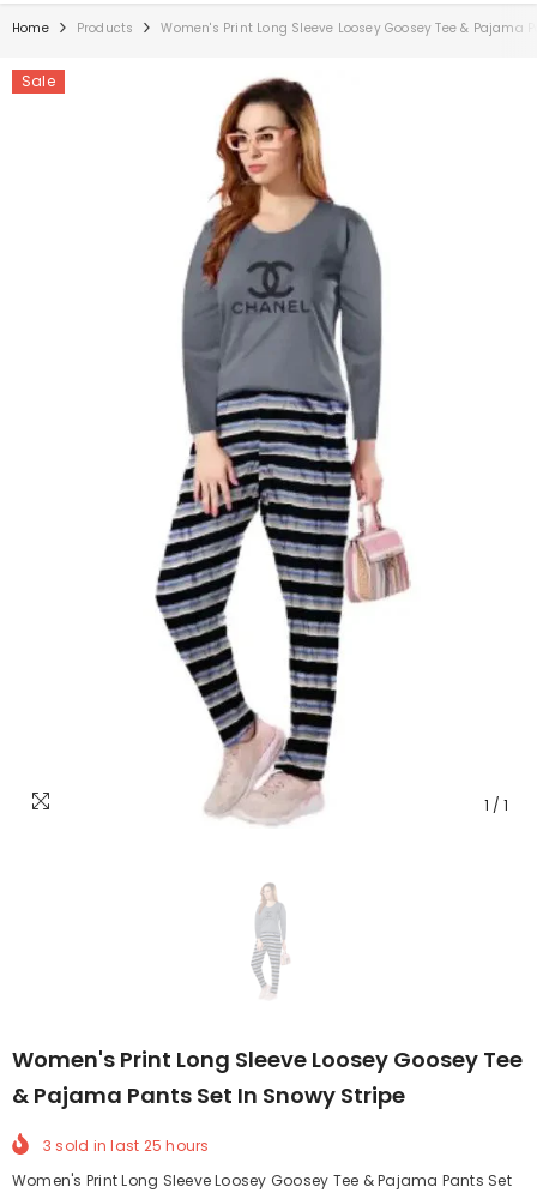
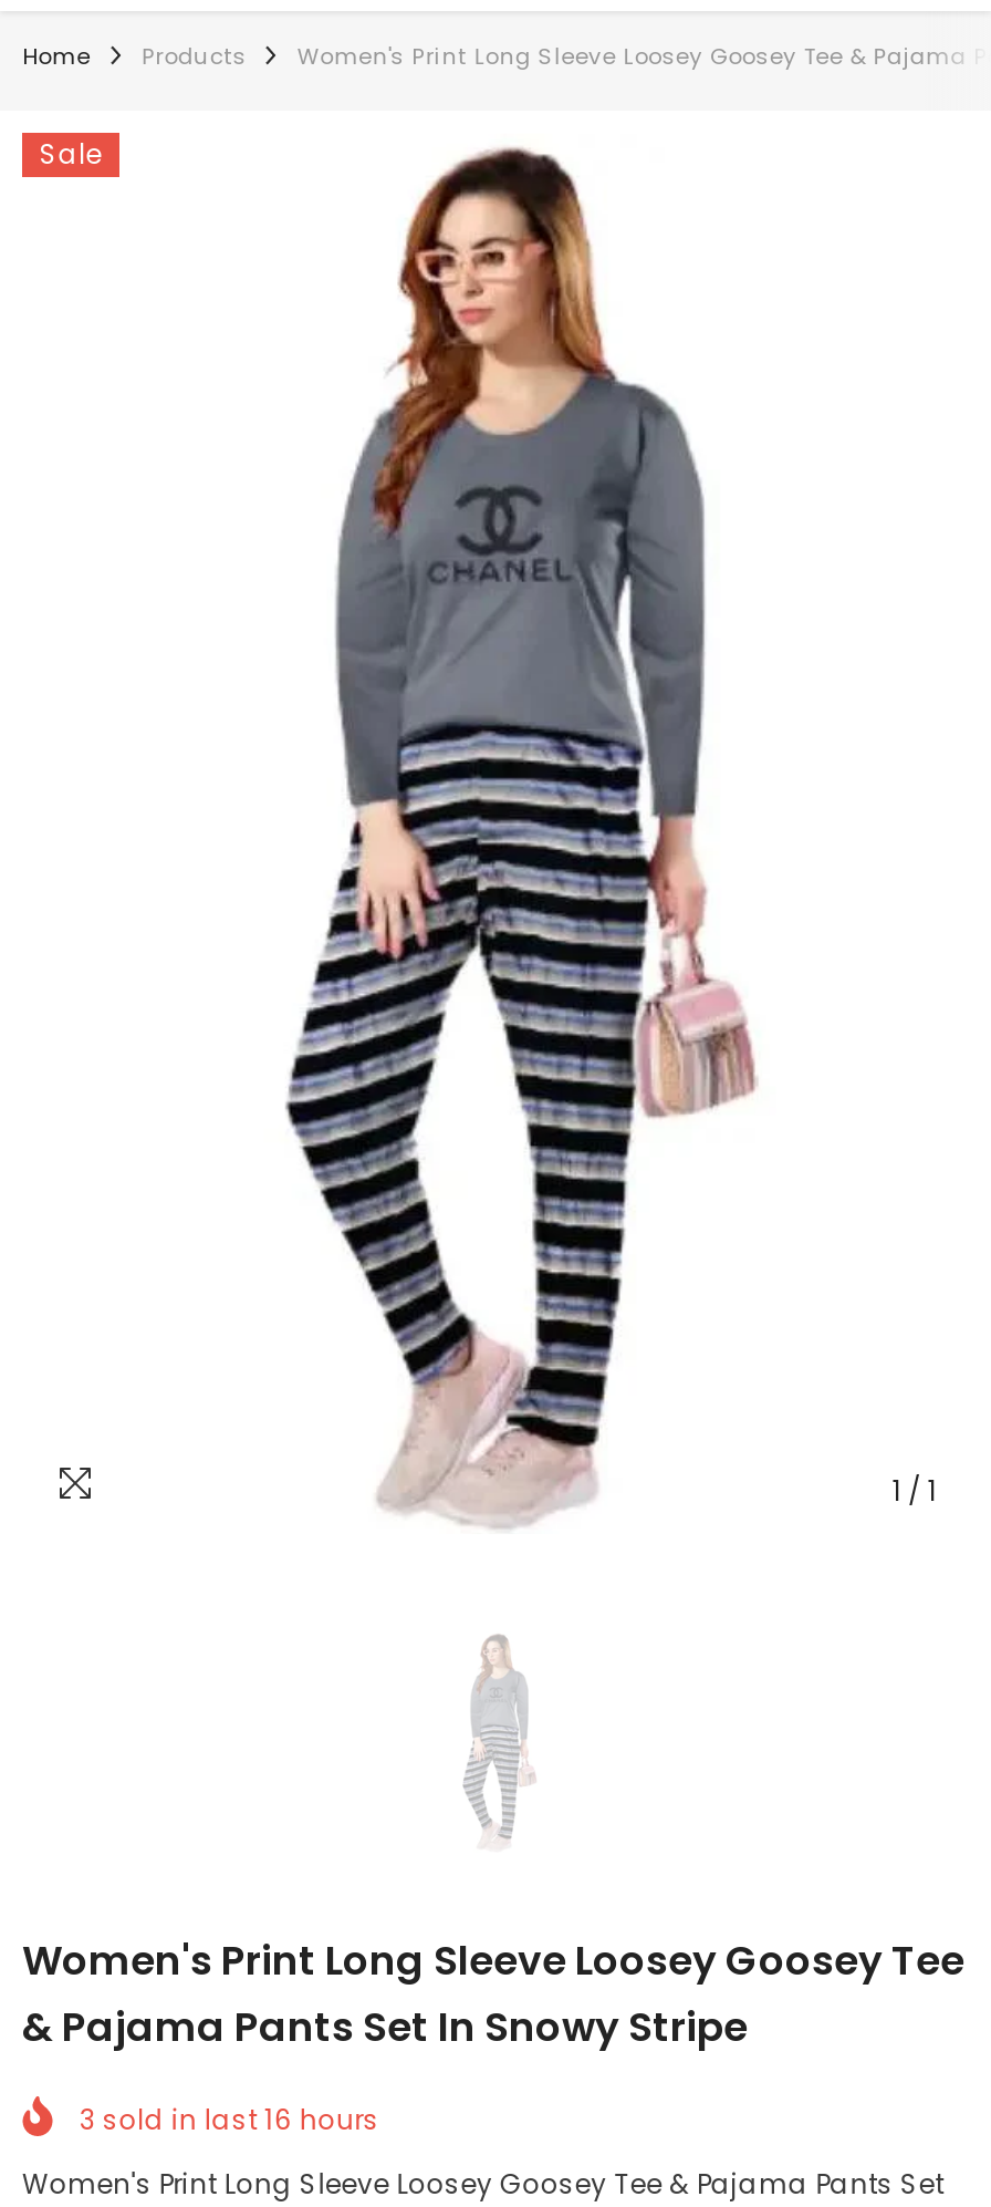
[43,1136,209,1156] 3 sold in last 25 hours -> [80,2101,380,2139] 3 sold in last 16 hours

